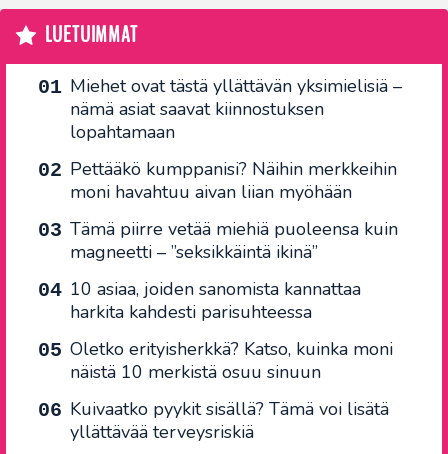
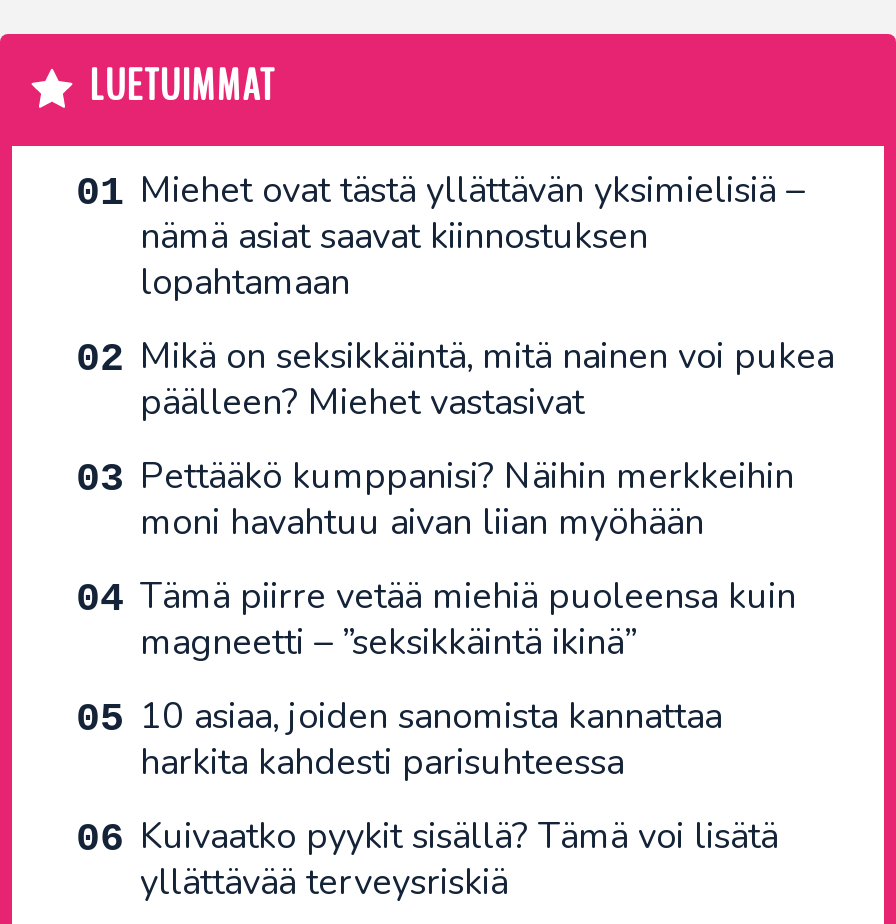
none -> [140,331,834,425] Mikä on seksikkäintä, mitä nainen voi pukea | päälleen? Miehet vastasivat
moved [70,157,398,324] -> [140,451,796,785]: Pettääkö kumppanisi? Näihin merkkeihin | moni havahtuu aivan liian myöhään | Tämä piirre vetää miehiä puoleensa kuin | magneetti – ”seksikkäintä ikinä” | 10 asiaa, joiden sanomista kannattaa | harkita kahdesti parisuhteessa
[70,337,393,384] Oletko erityisherkkä? Katso, kuinka moni | näistä 10 merkistä osuu sinuun -> none

